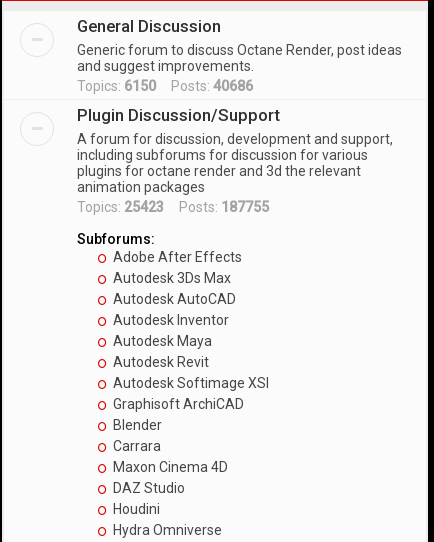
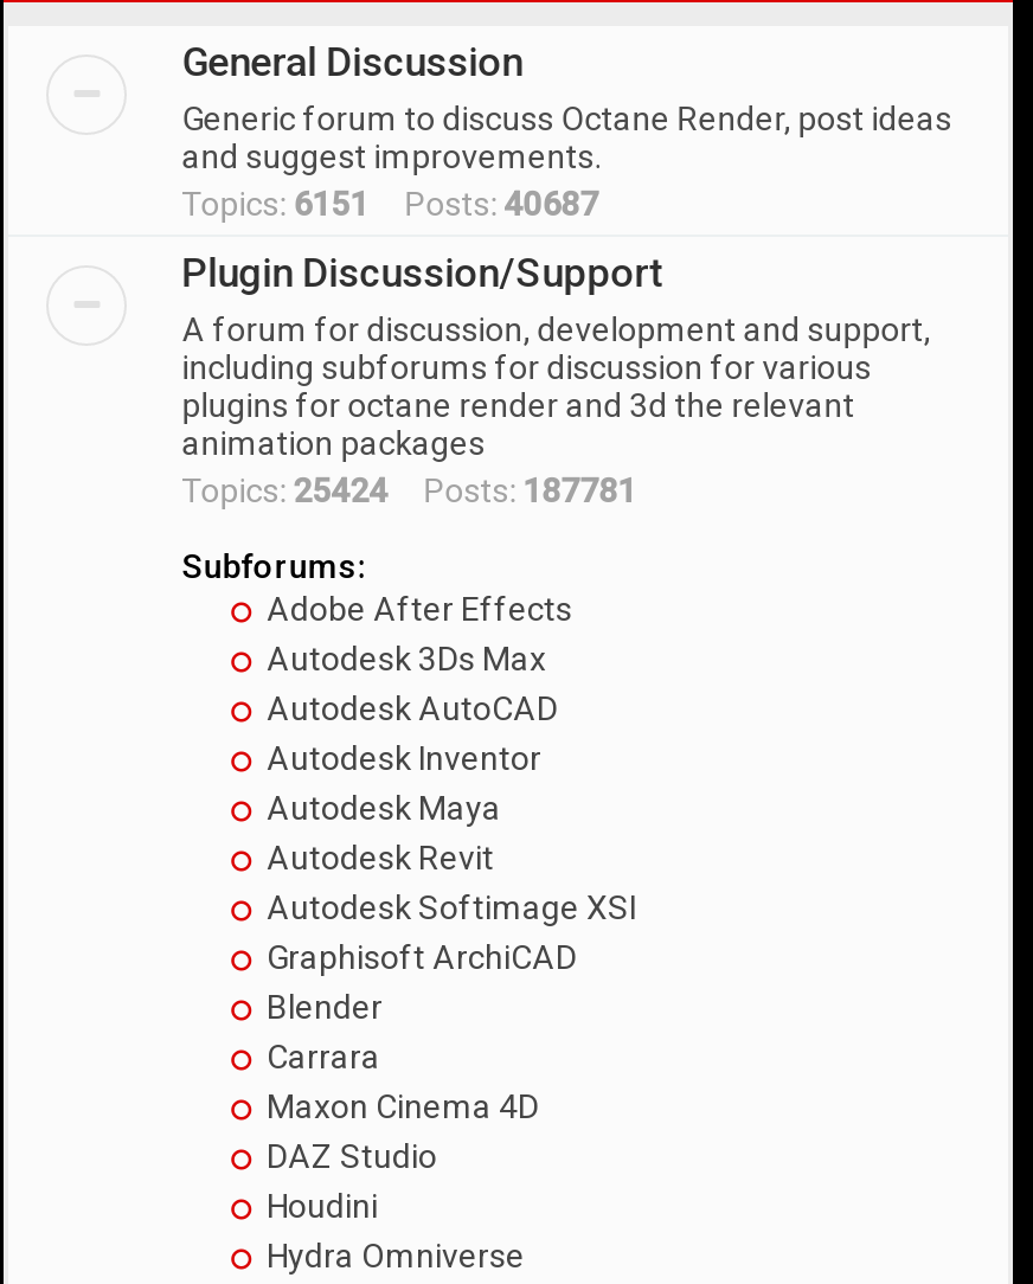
[77,78,253,94] Topics: 6150 Posts: 40686 -> [182,185,599,223] Topics: 6151 Posts: 40687
[77,199,269,215] Topics: 25423 Posts: 187755 -> [182,471,637,509] Topics: 25424 Posts: 187781

